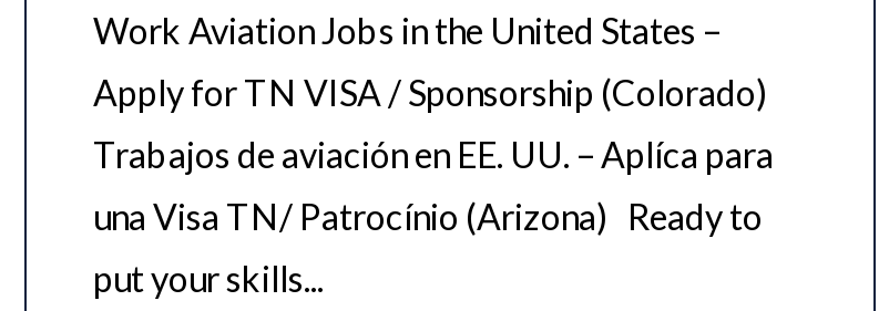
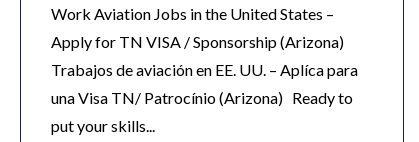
[93,71,767,113] Apply for TN VISA / Sponsorship (Colorado) -> [51,32,344,51] Apply for TN VISA / Sponsorship (Arizona)

